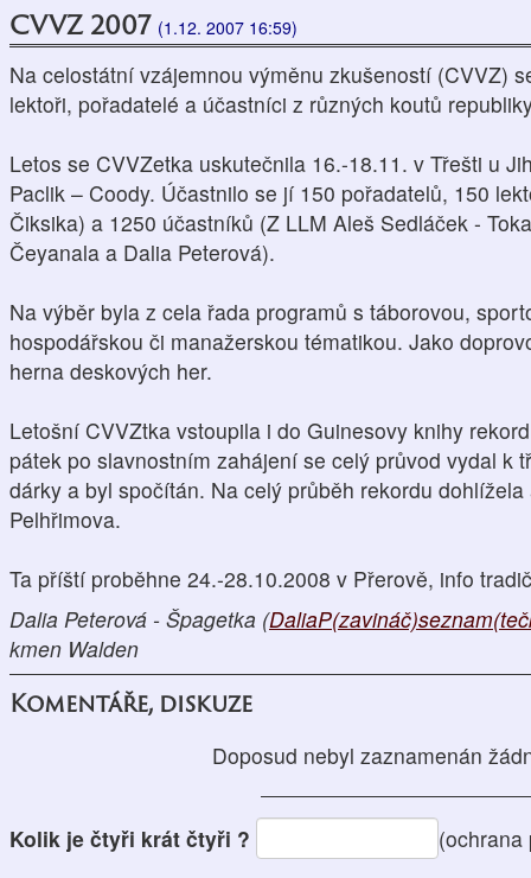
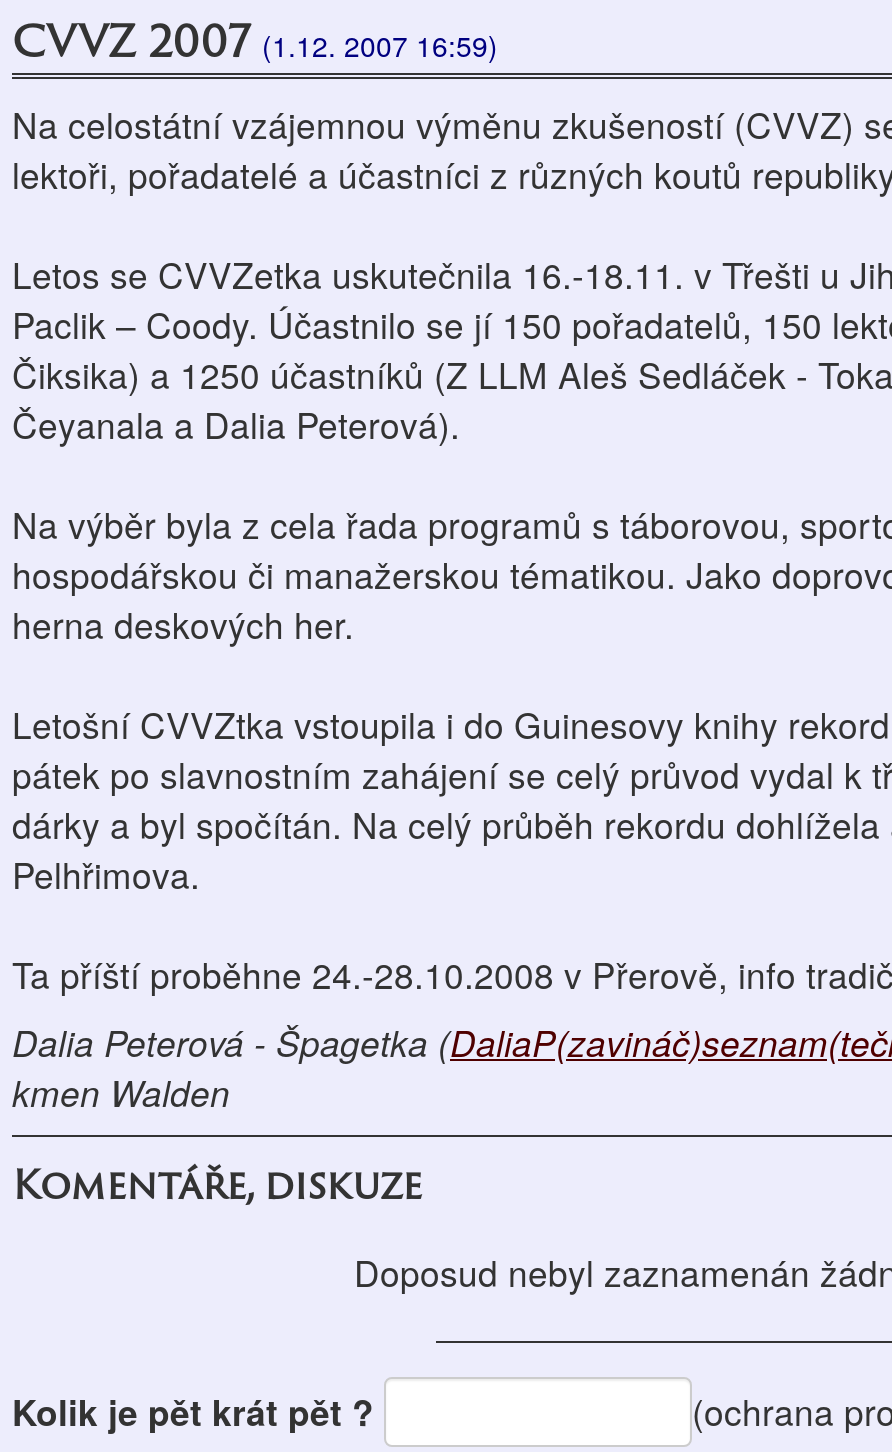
[9,823,256,853] Kolik je čtyři krát čtyři ? -> [12,1387,384,1437] Kolik je pět krát pět ?

